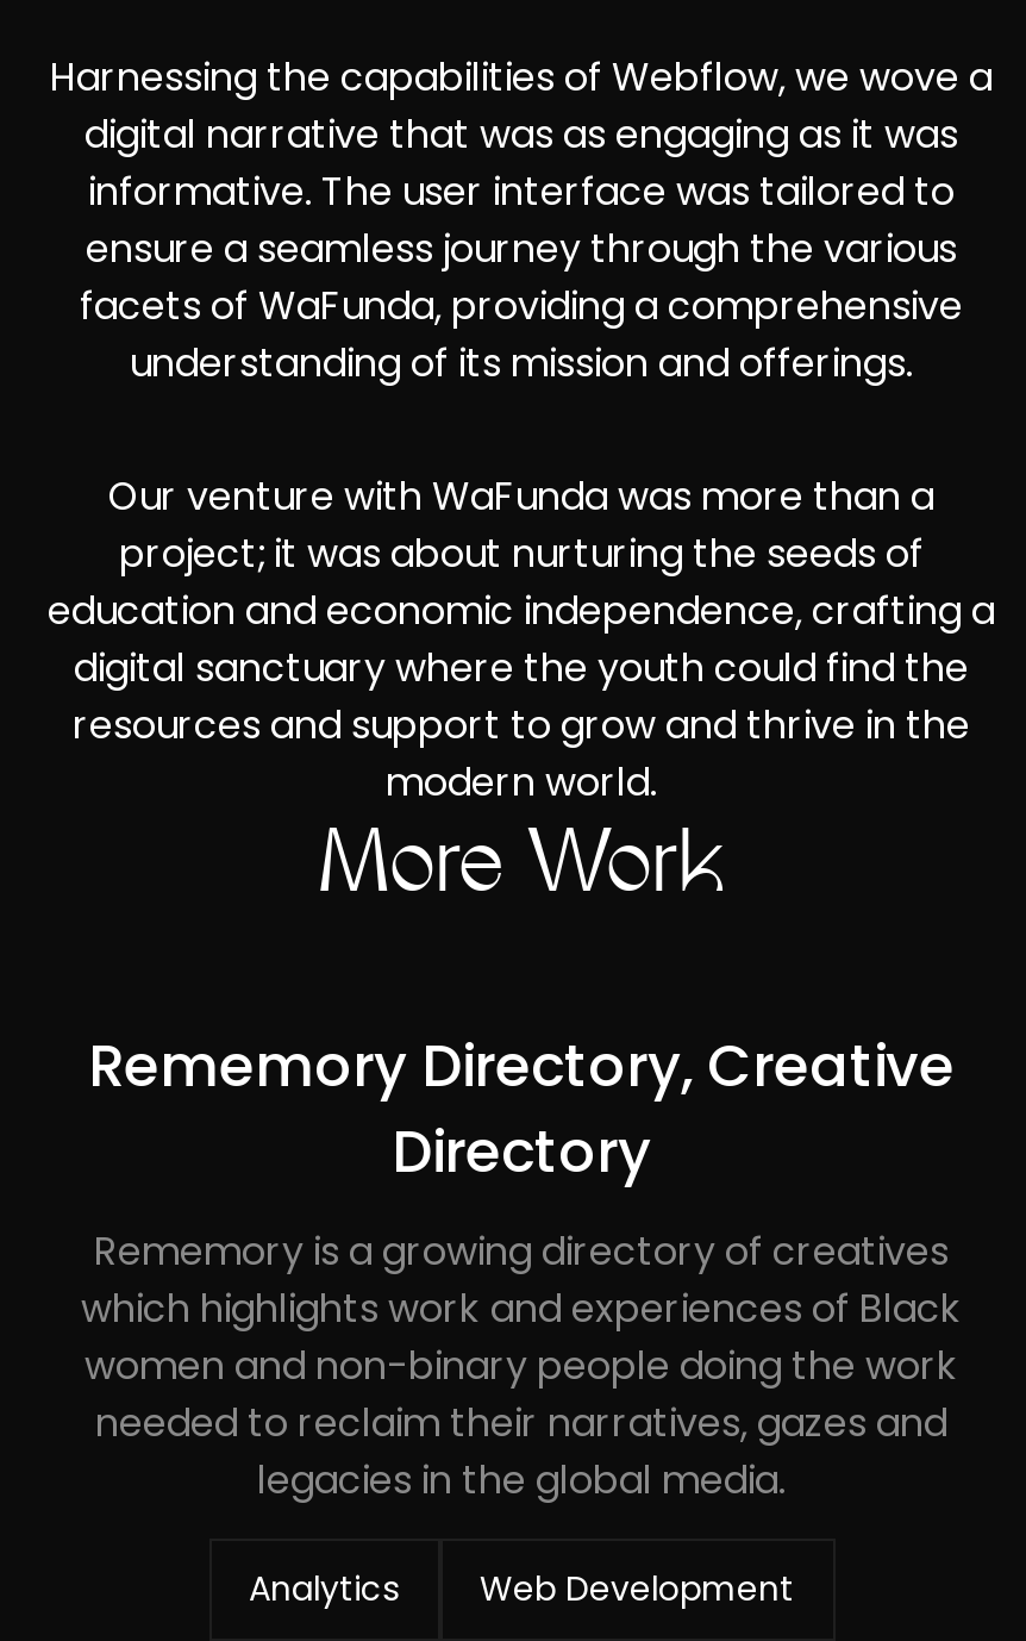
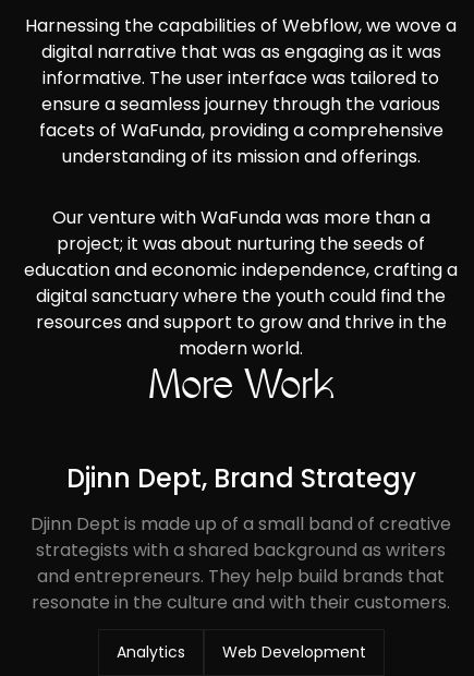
[81,1027,962,1508] Rememory Directory, Creative | Directory | Rememory is a growing directory of creatives | which highlights work and experiences of Black | women and non-binary people doing the work | needed to reclaim their narratives, gazes and | legacies in the global media. -> [31,460,451,615] Djinn Dept, Brand Strategy | Djinn Dept is made up of a small band of creative | strategists with a shared background as writers | and entrepreneurs. They help build brands that | resonate in the culture and with their customers.

